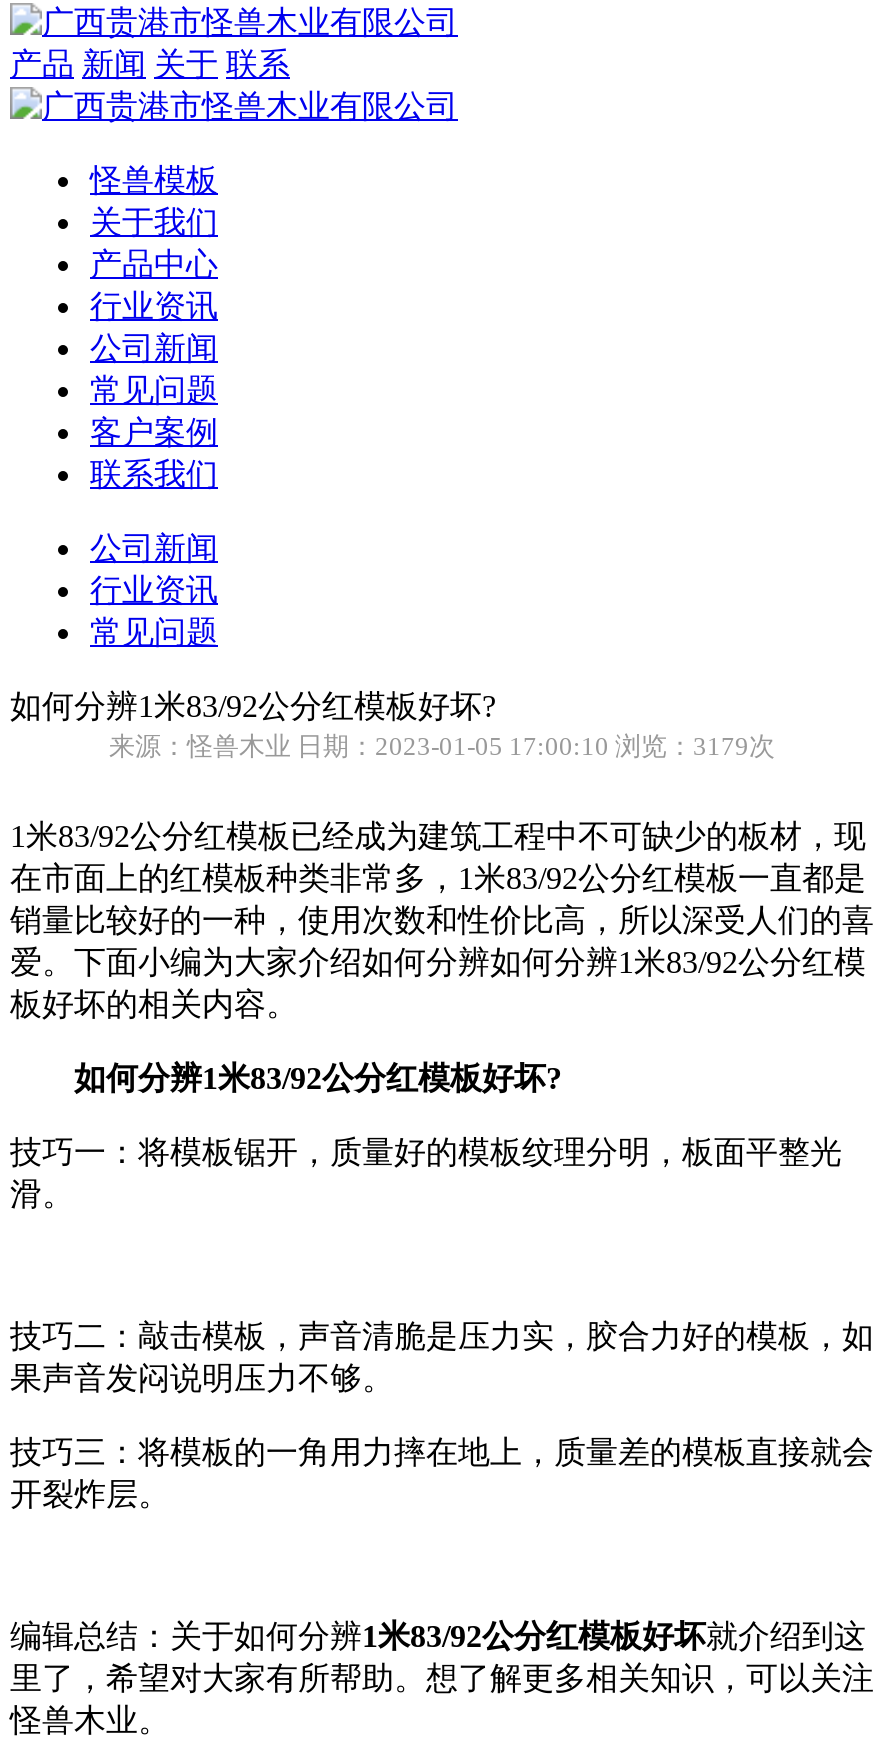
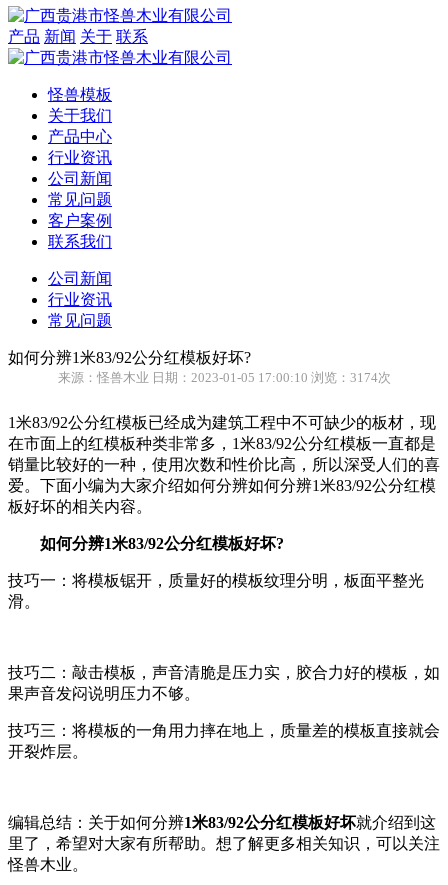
[109,731,775,761] 来源：怪兽木业 日期：2023-01-05 17:00:10 浏览：3179次 -> [57,370,390,385] 来源：怪兽木业 日期：2023-01-05 17:00:10 浏览：3174次

